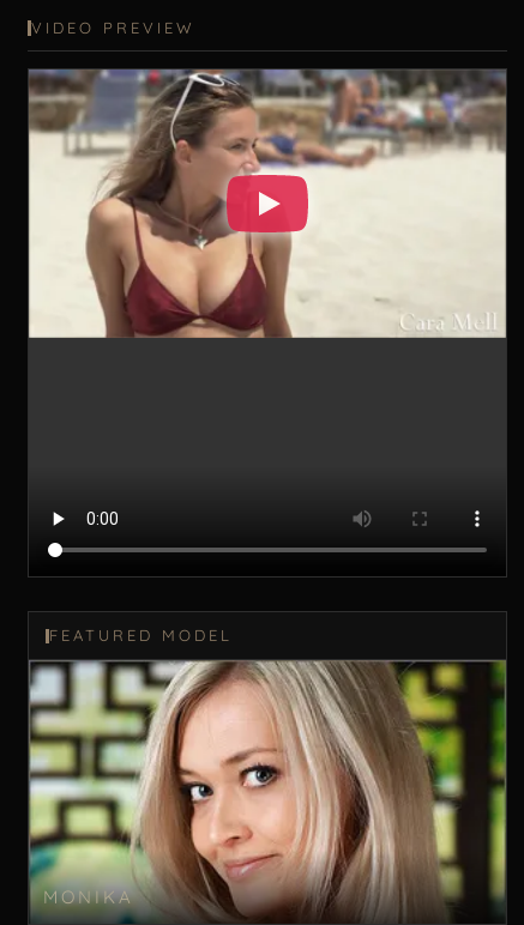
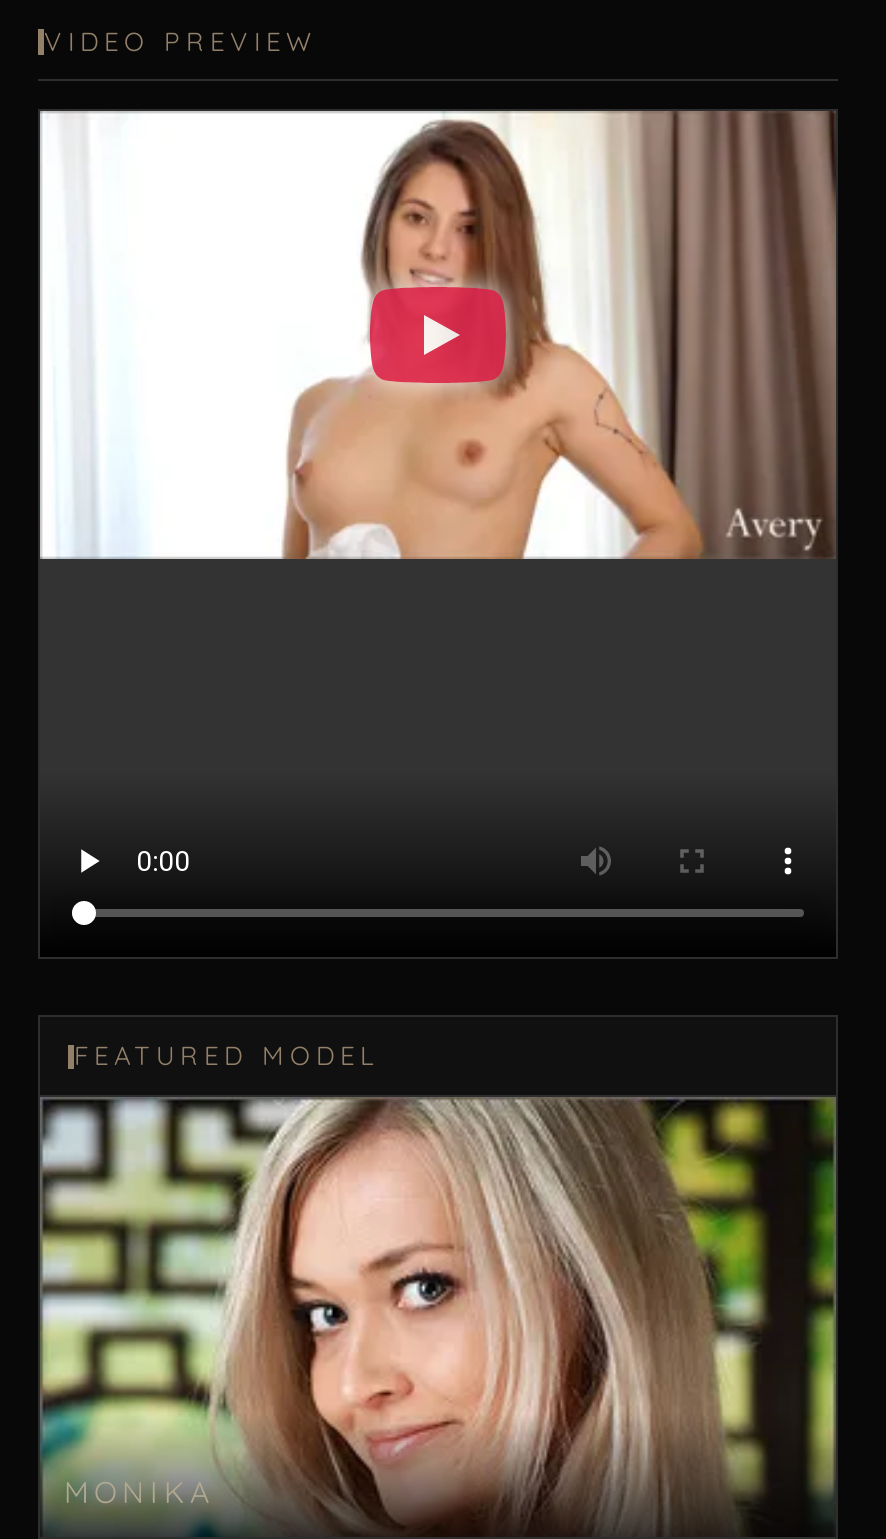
[28,68,506,339] [image] -> [38,111,836,561] [image]

